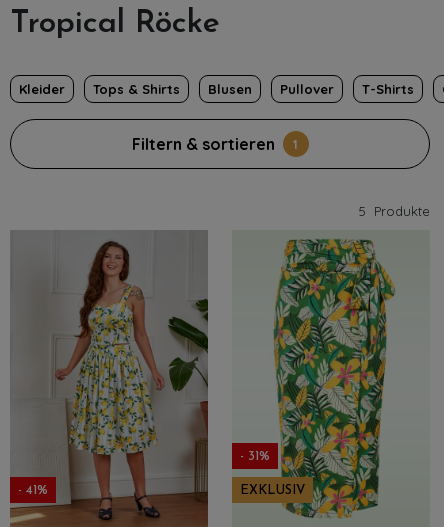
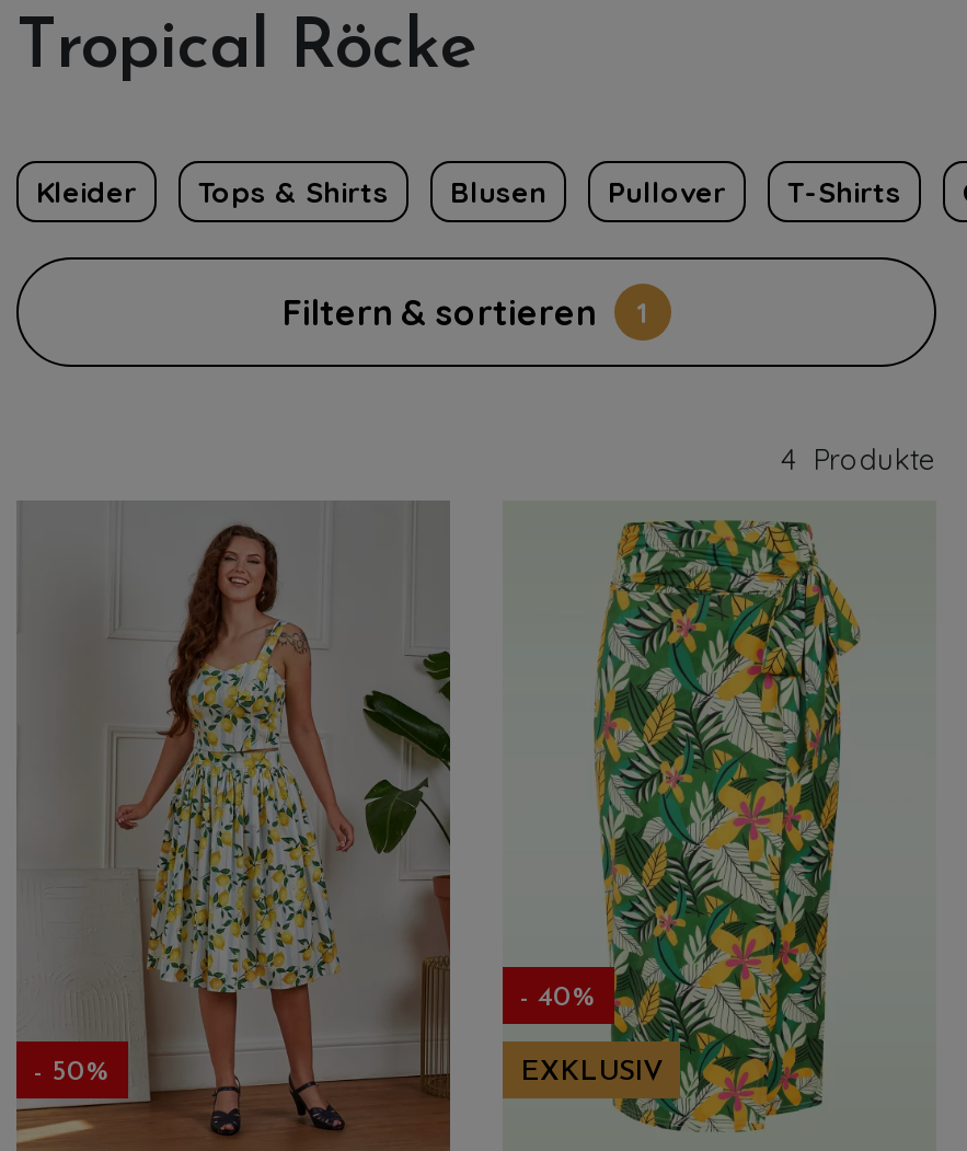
[359,203,430,219] 5 Produkte -> [781,441,936,476] 4 Produkte
[240,451,270,464] - 31% -> [520,984,597,1012] - 40%
[18,485,48,498] - 41% -> [34,1058,111,1087] - 50%

